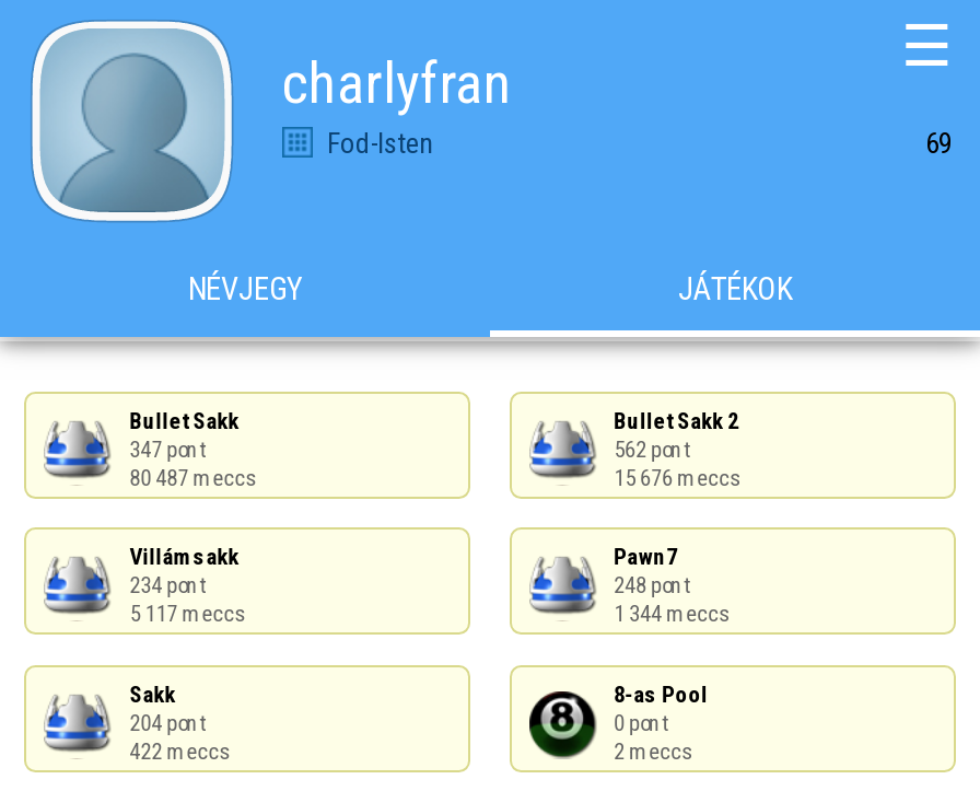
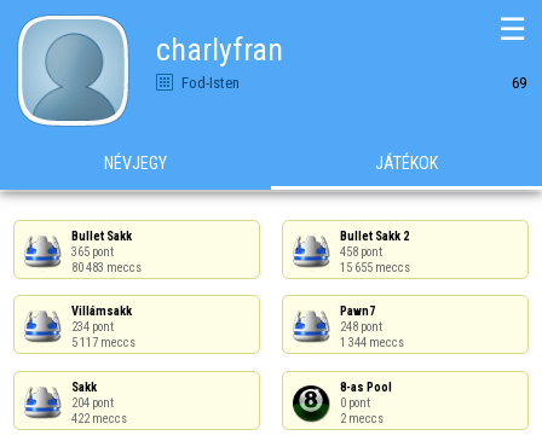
[129,436,206,464] 347 pont -> [72,244,114,260] 365 pont
[614,436,690,464] 562 pont -> [339,244,382,260] 458 pont
[129,464,256,493] 80 487 meccs -> [72,260,142,276] 80 483 meccs
[614,464,741,493] 15 676 meccs -> [339,260,410,276] 15 655 meccs

